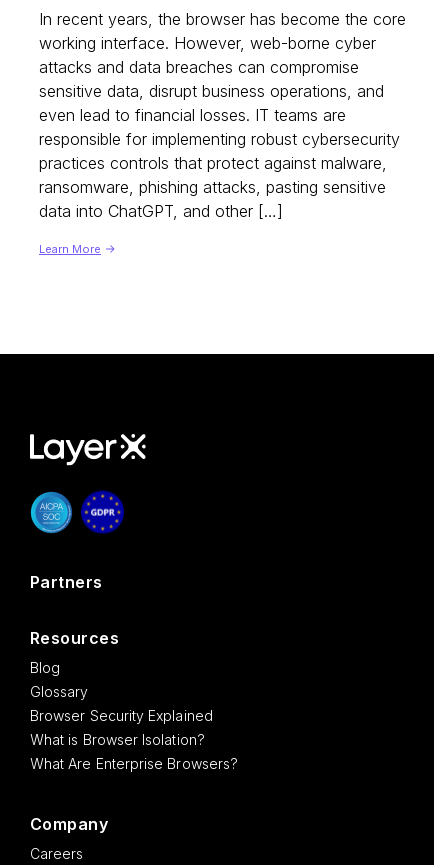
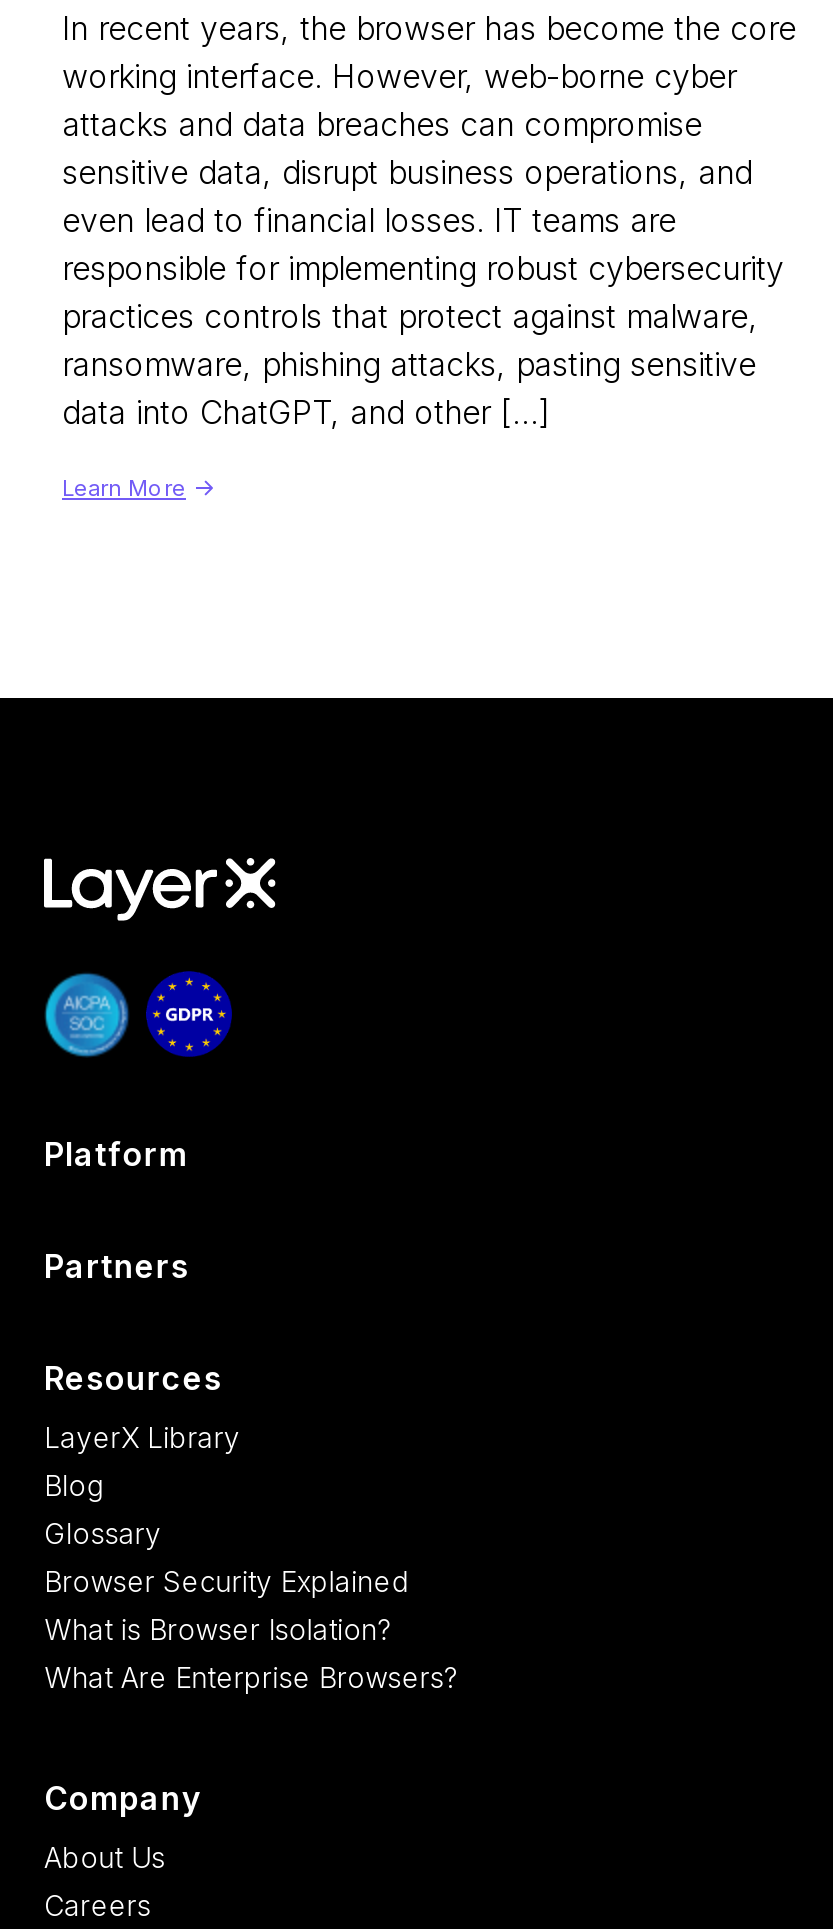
none -> [44,1135,188,1175] Platform
none -> [44,1421,240,1455] LayerX Library
none -> [44,1841,165,1875] About Us

